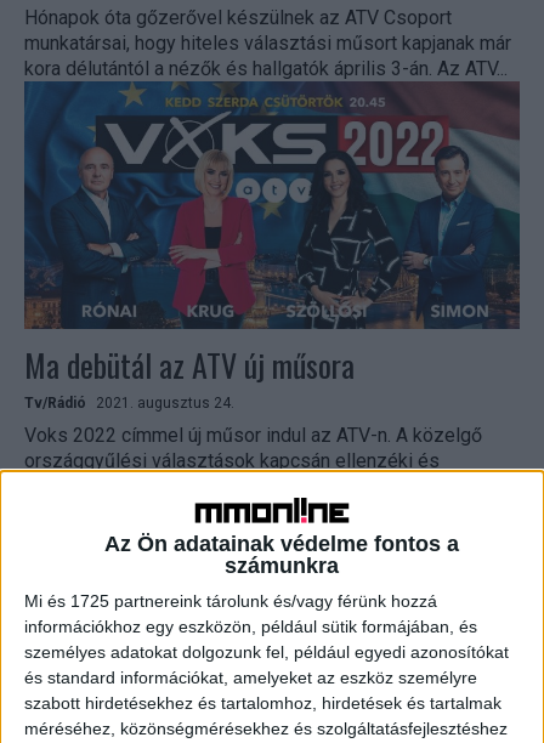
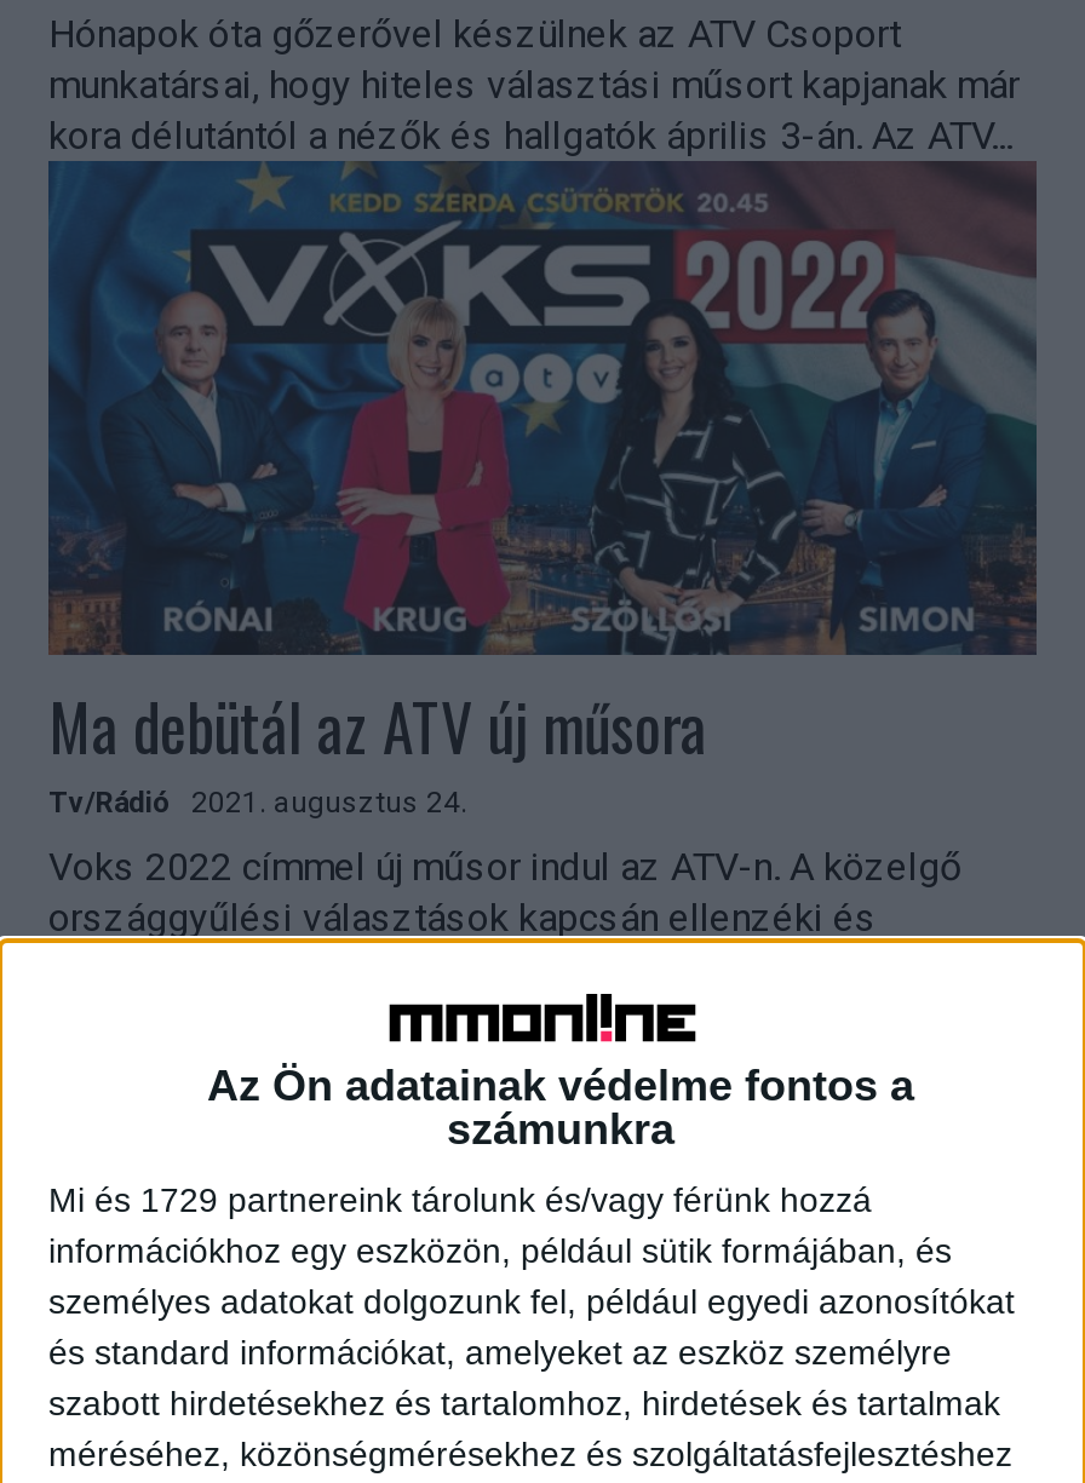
[24,592,437,611] Mi és 1725 partnereink tárolunk és/vagy férünk hozzá -> [48,1180,872,1219] Mi és 1729 partnereink tárolunk és/vagy férünk hozzá

